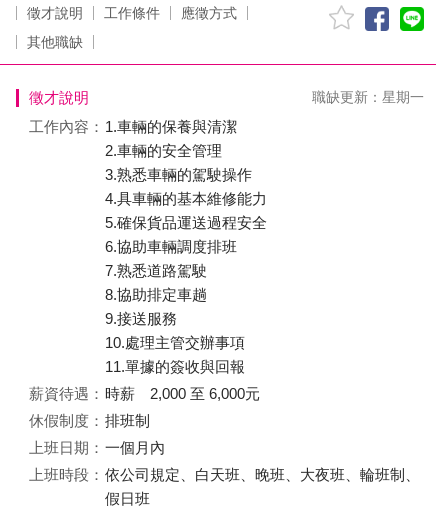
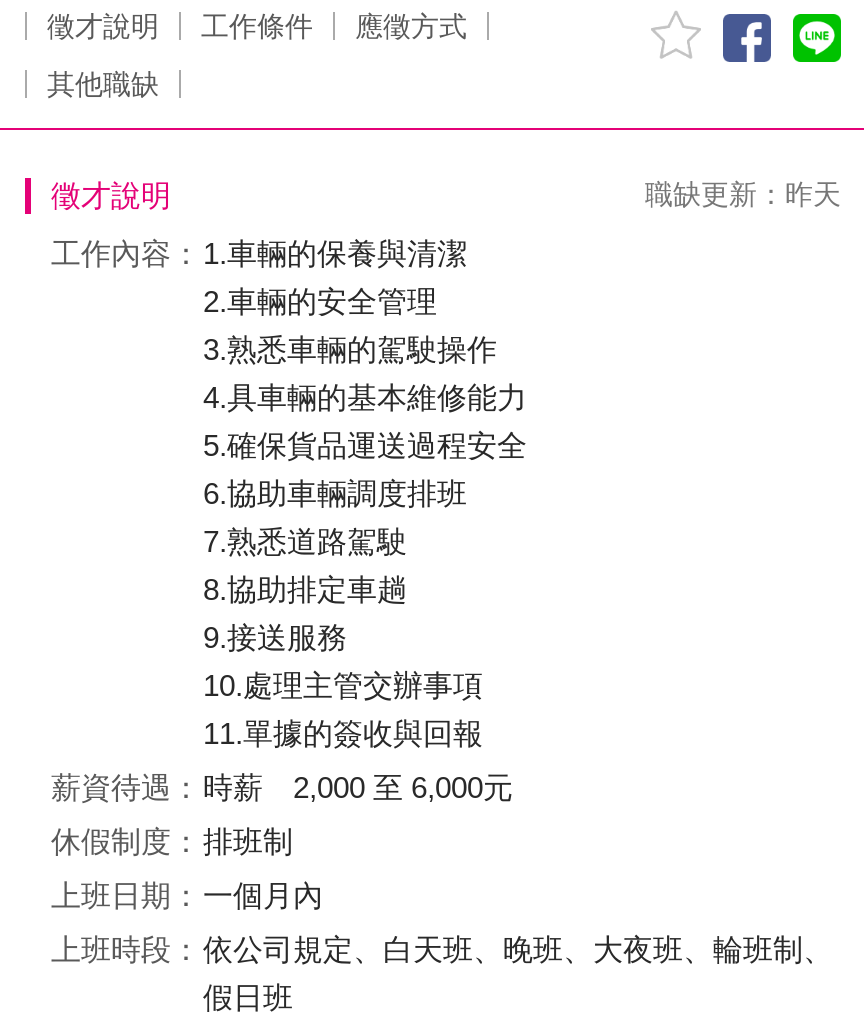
[312,89,424,105] 職缺更新：星期一 -> [645,178,841,210] 職缺更新：昨天

